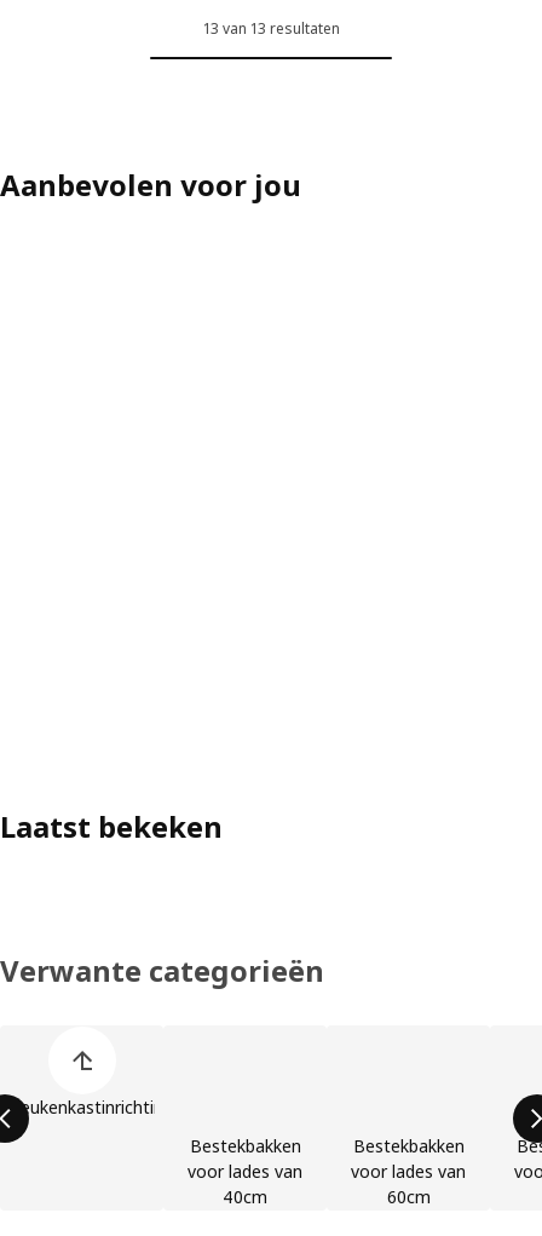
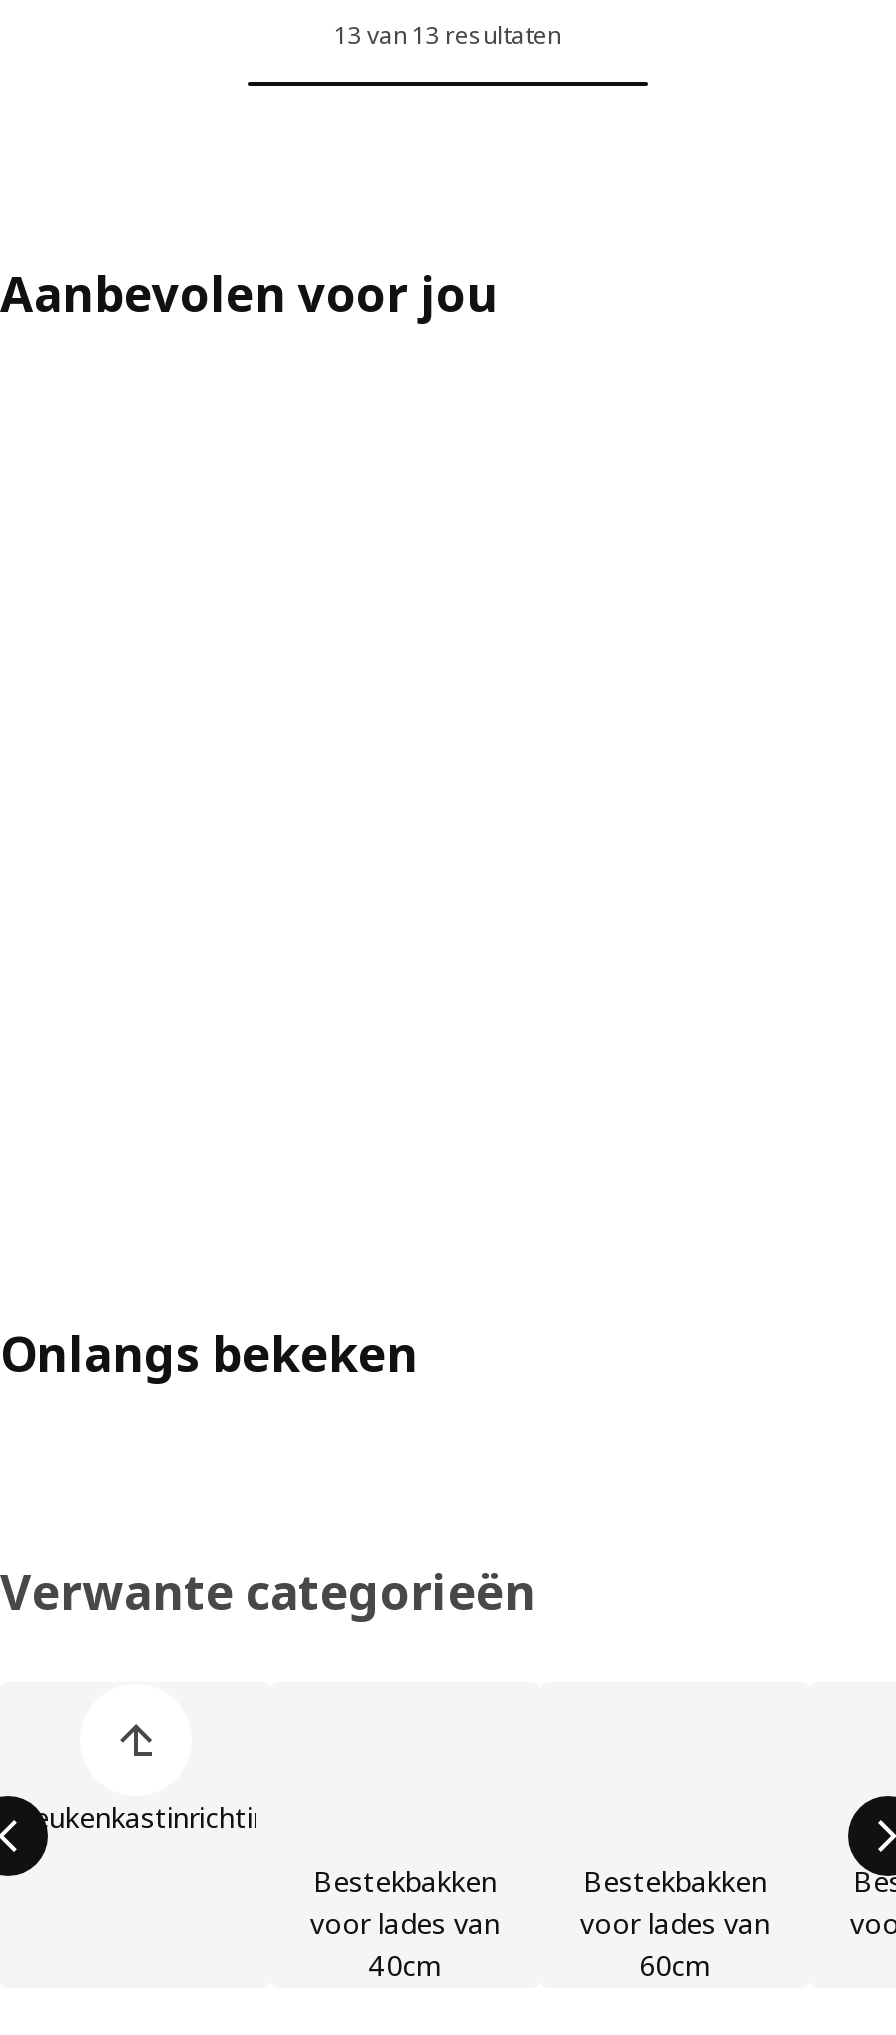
[0,806,223,846] Laatst bekeken -> [0,1320,418,1386] Onlangs bekeken

